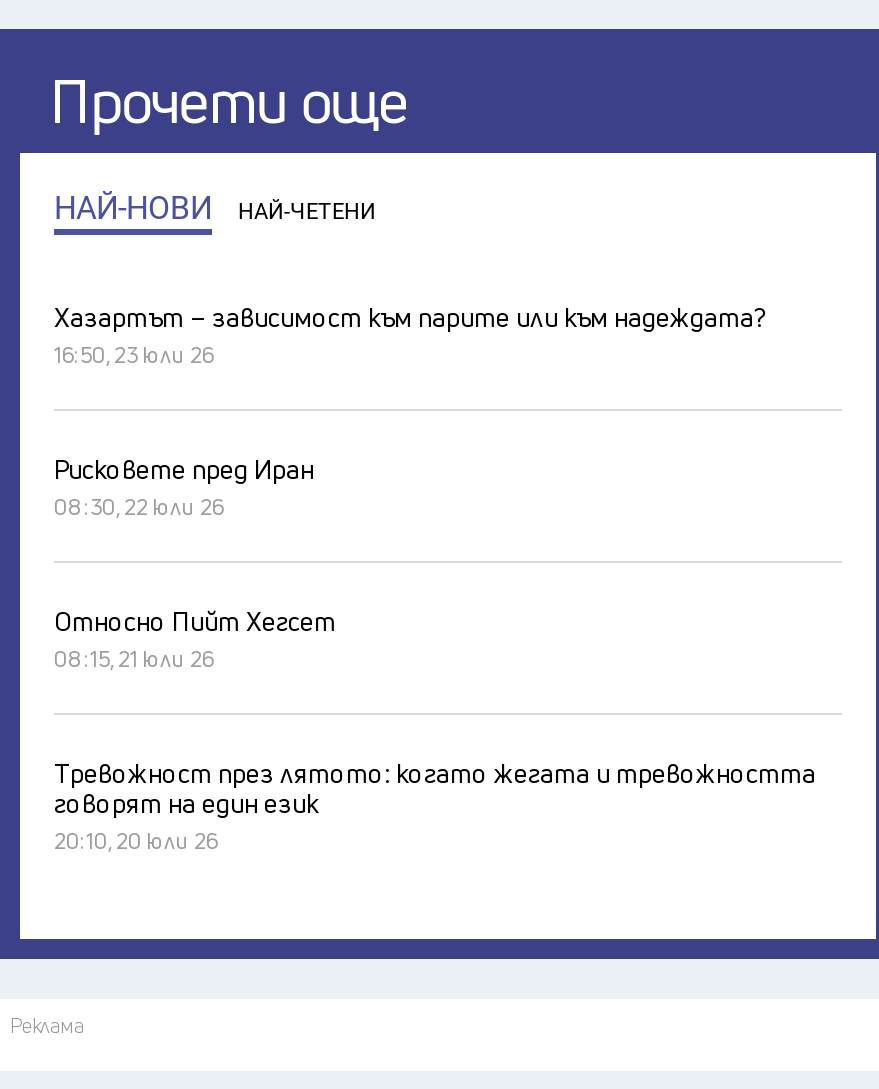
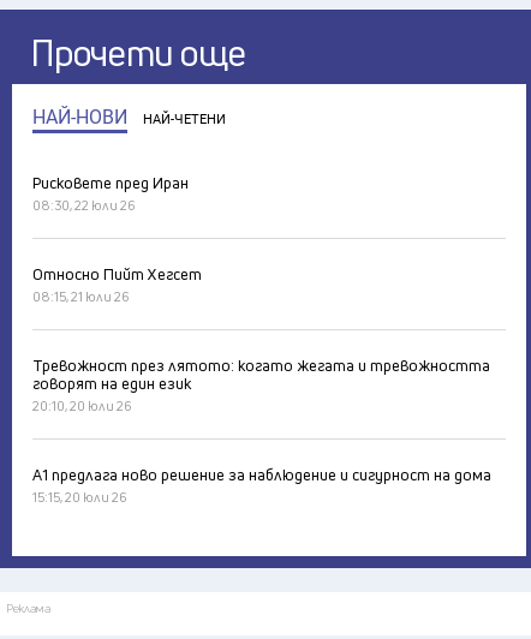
[54,299,764,369] Хазартът – зависимост към парите или към надеждата? | 16:50, 23 юли 26 -> none
moved [54,451,816,855] -> [32,172,490,414]: Рисковете пред Иран | 08:30, 22 юли 26 | Относно Пийт Хегсет | 08:15, 21 юли 26 | Тревожност през лятото: когато жегата и тревожността | говорят на един език | 20:10, 20 юли 26
none -> [32,464,491,506] А1 предлага ново решение за наблюдение и сигурност на дома | 15:15, 20 юли 26

